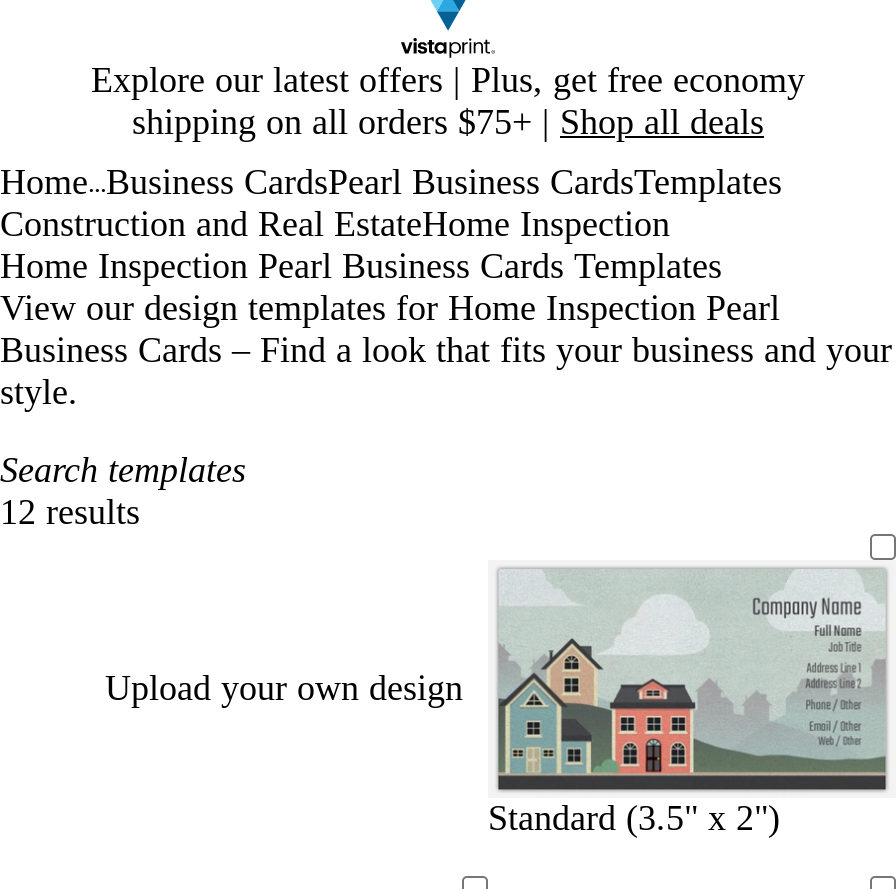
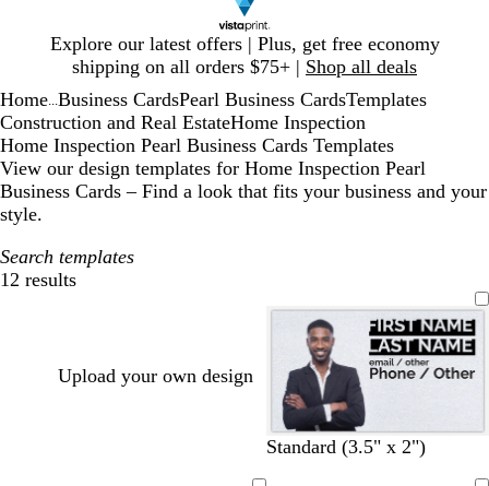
[496,568,888,792] [image] -> [272,311,484,431] [image]

